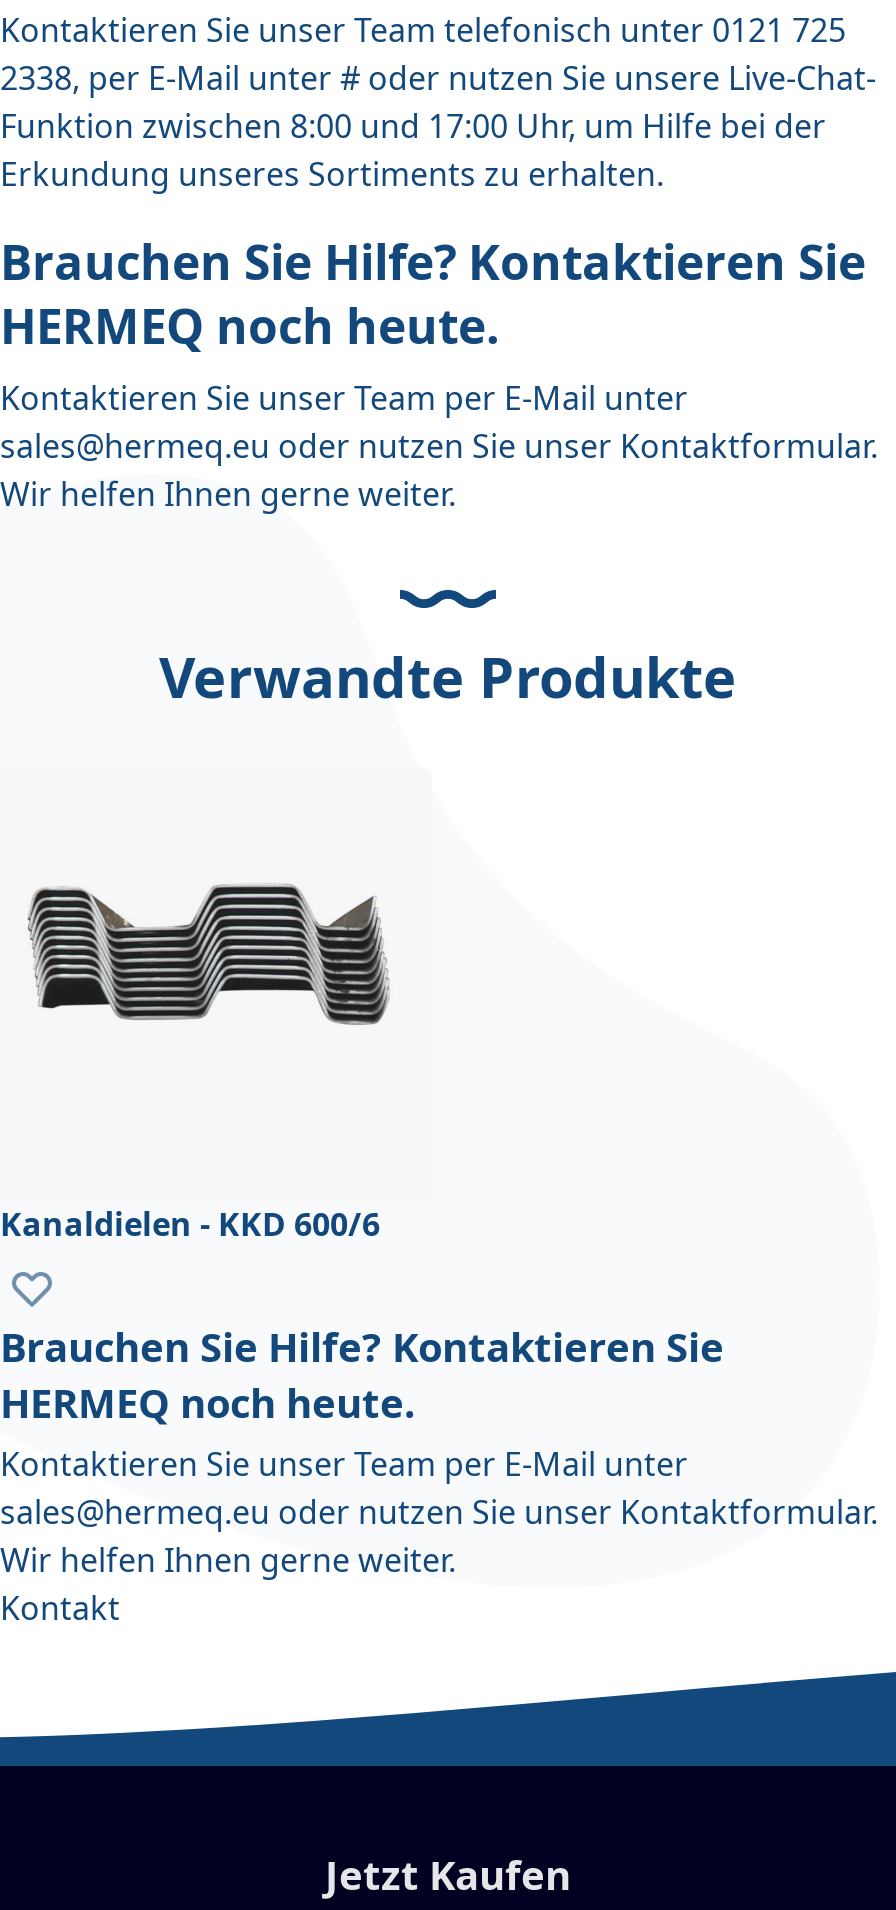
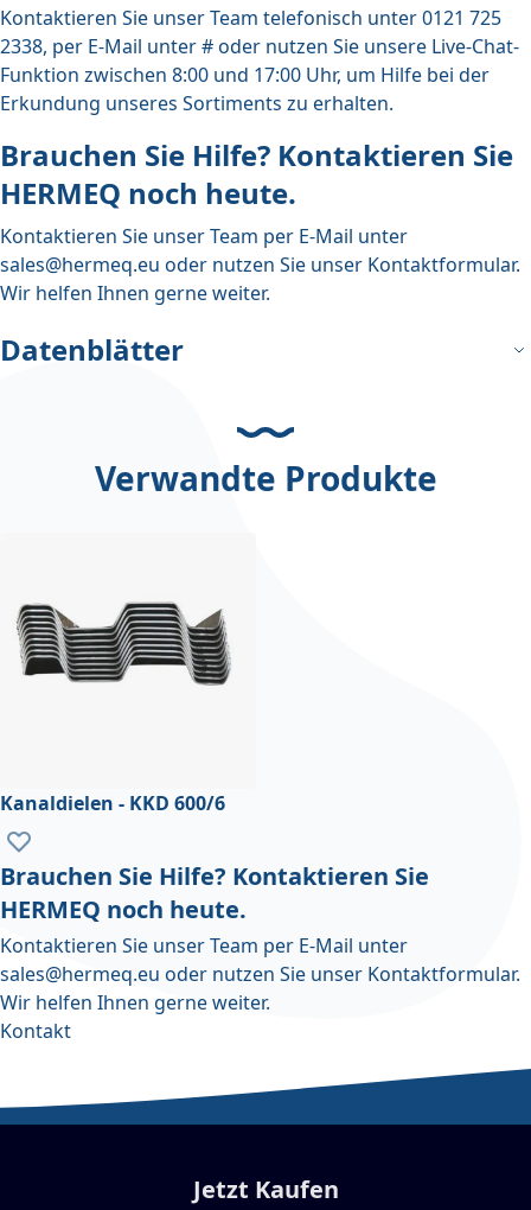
none -> [0,329,184,369] Datenblätter

